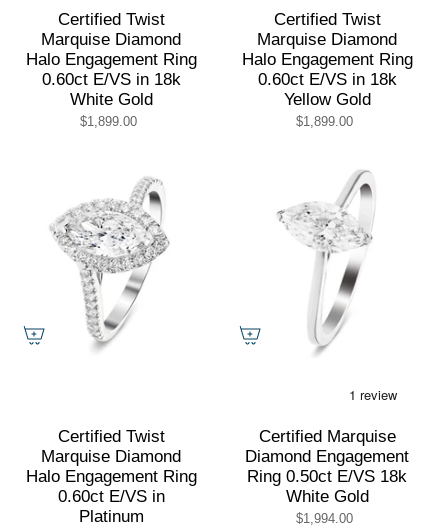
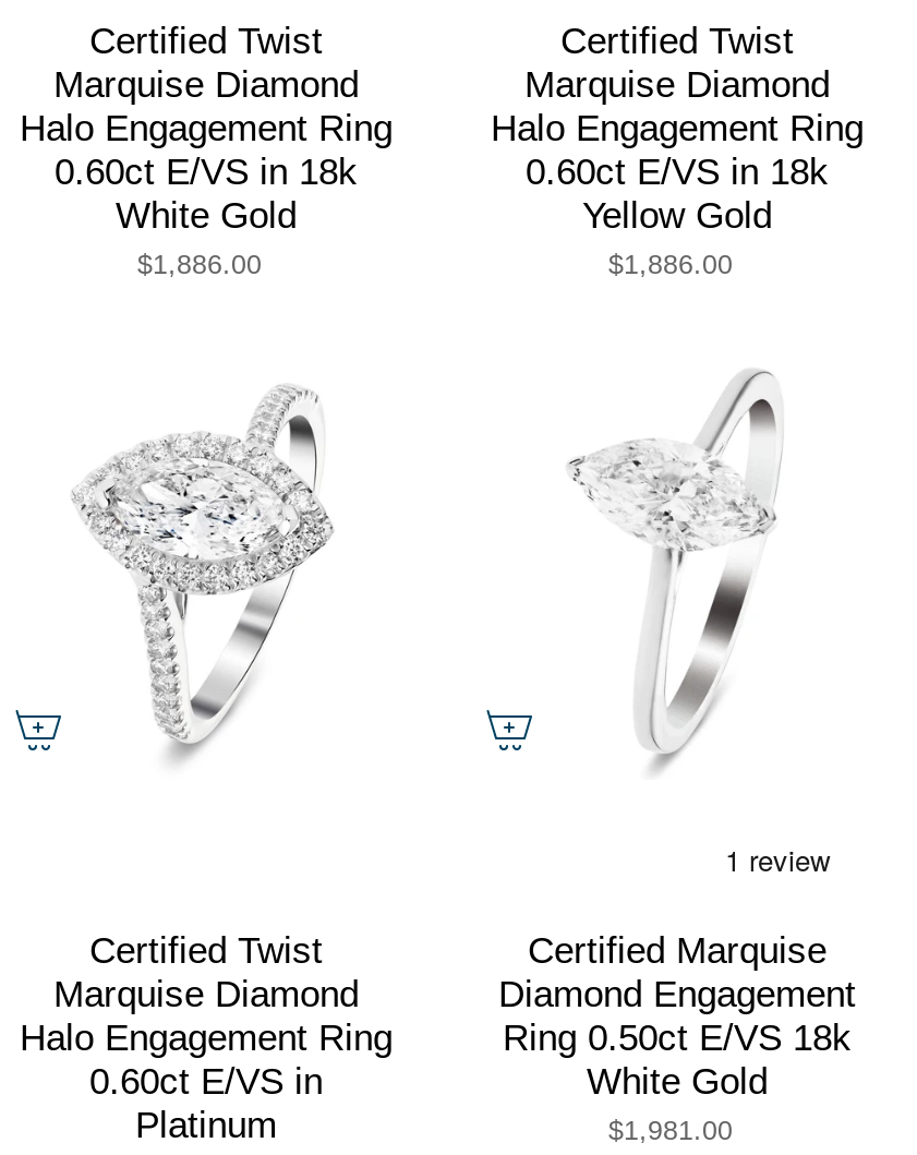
[79,115,136,129] $1,899.00 -> [137,250,262,281] $1,886.00
[295,115,352,129] $1,899.00 -> [608,250,733,281] $1,886.00
[295,512,352,526] $1,994.00 -> [608,1116,733,1147] $1,981.00

